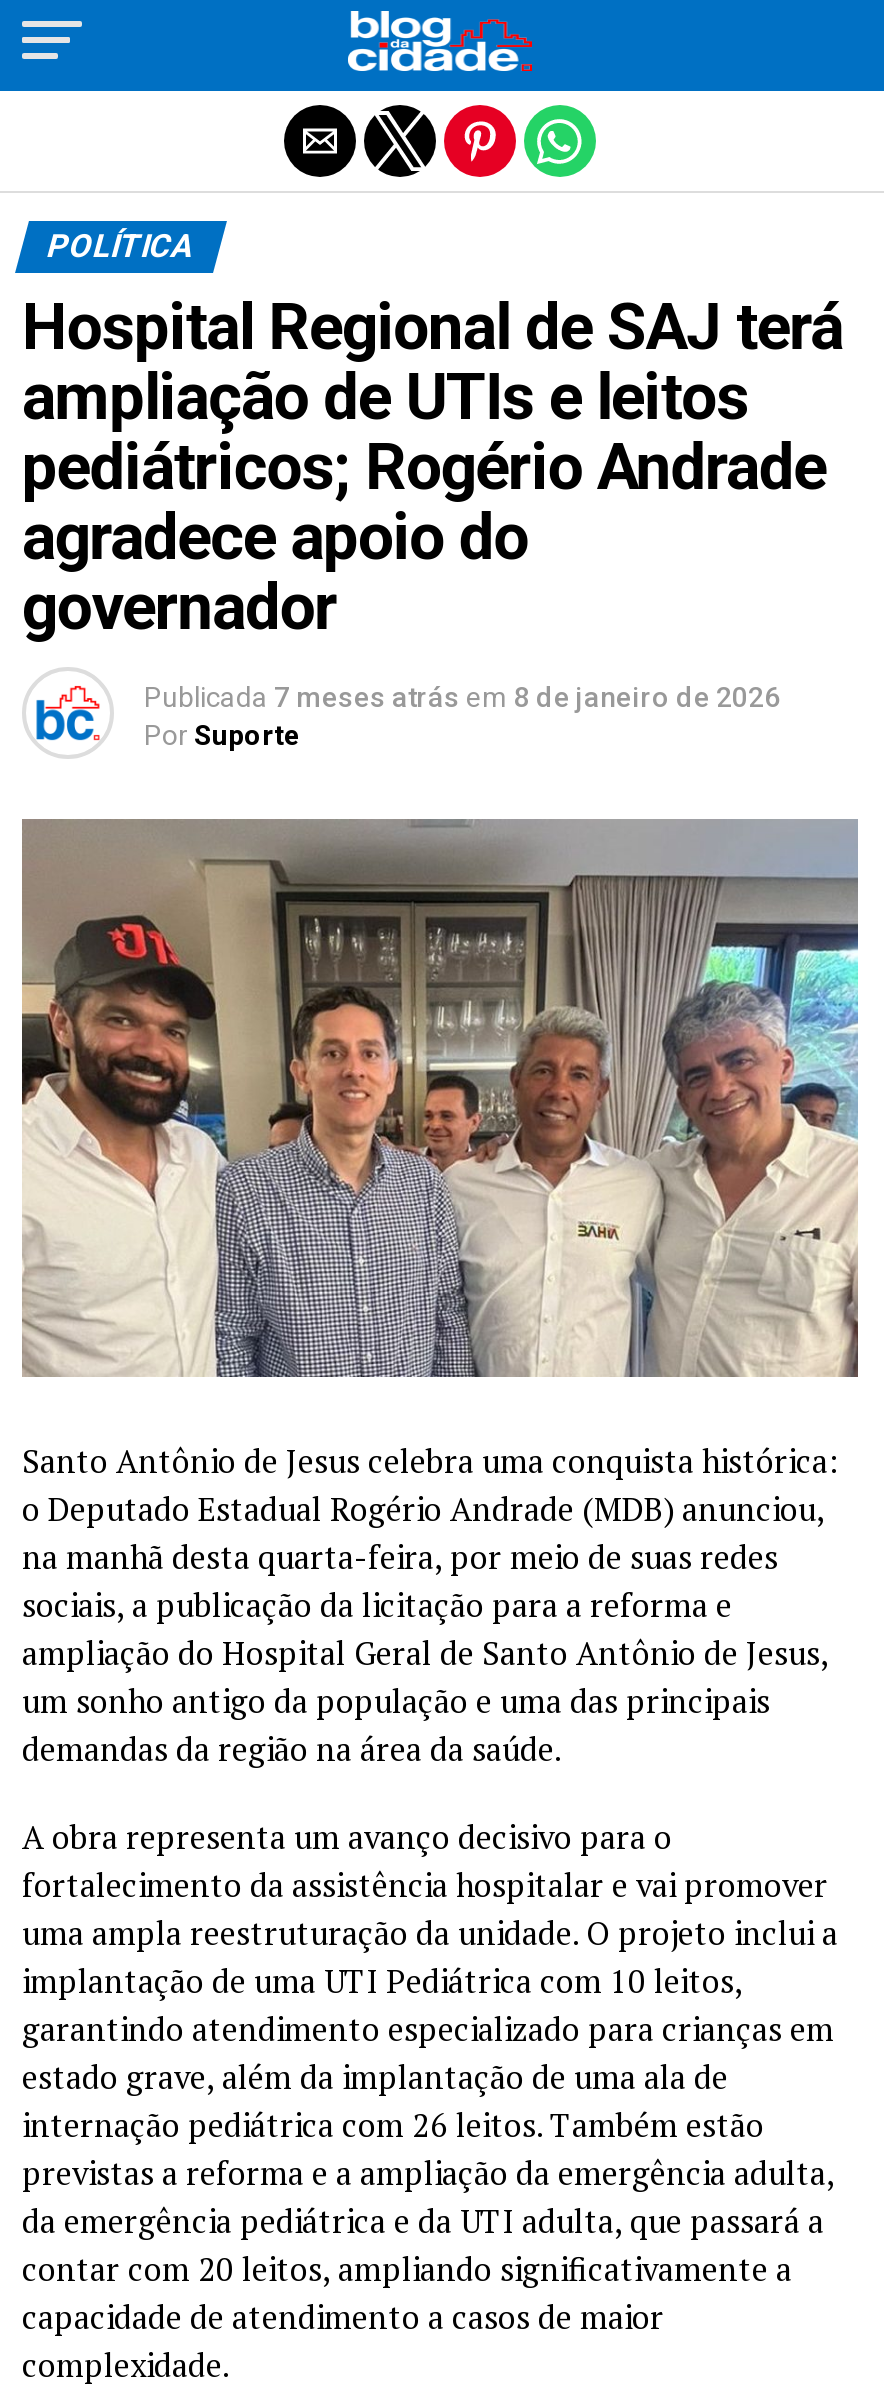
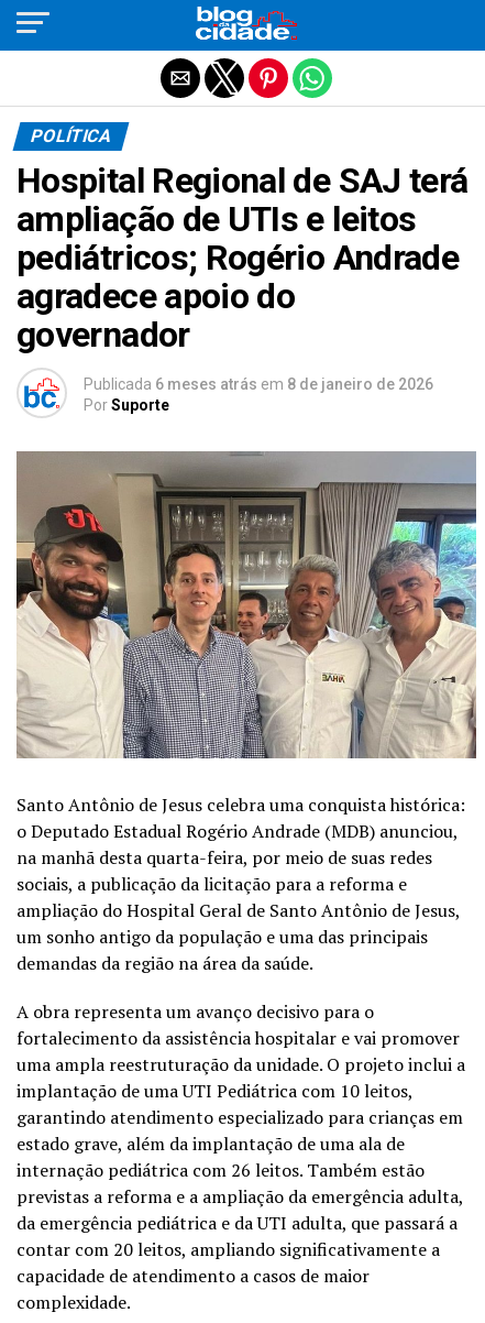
[144,681,780,713] Publicada 7 meses atrás em 8 de janeiro de 2026 -> [84,375,433,393] Publicada 6 meses atrás em 8 de janeiro de 2026

